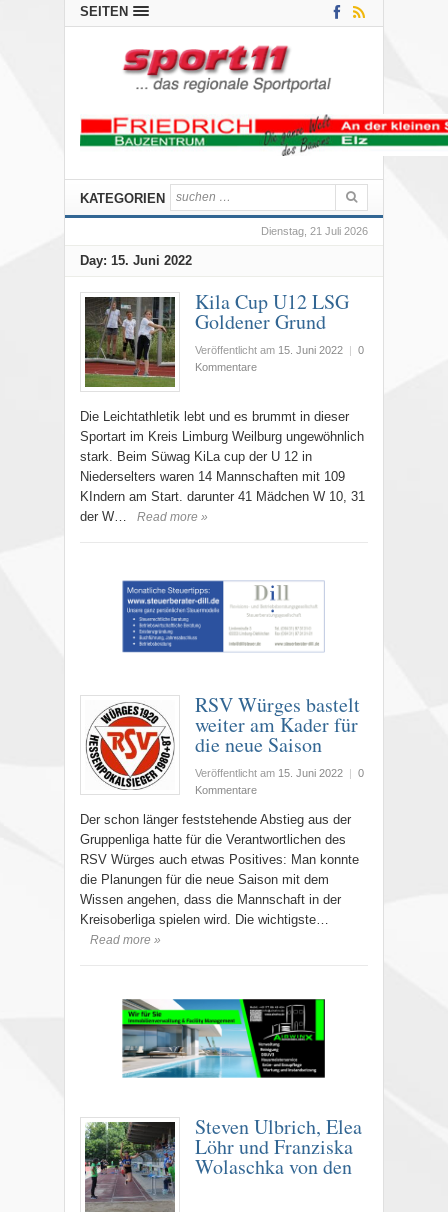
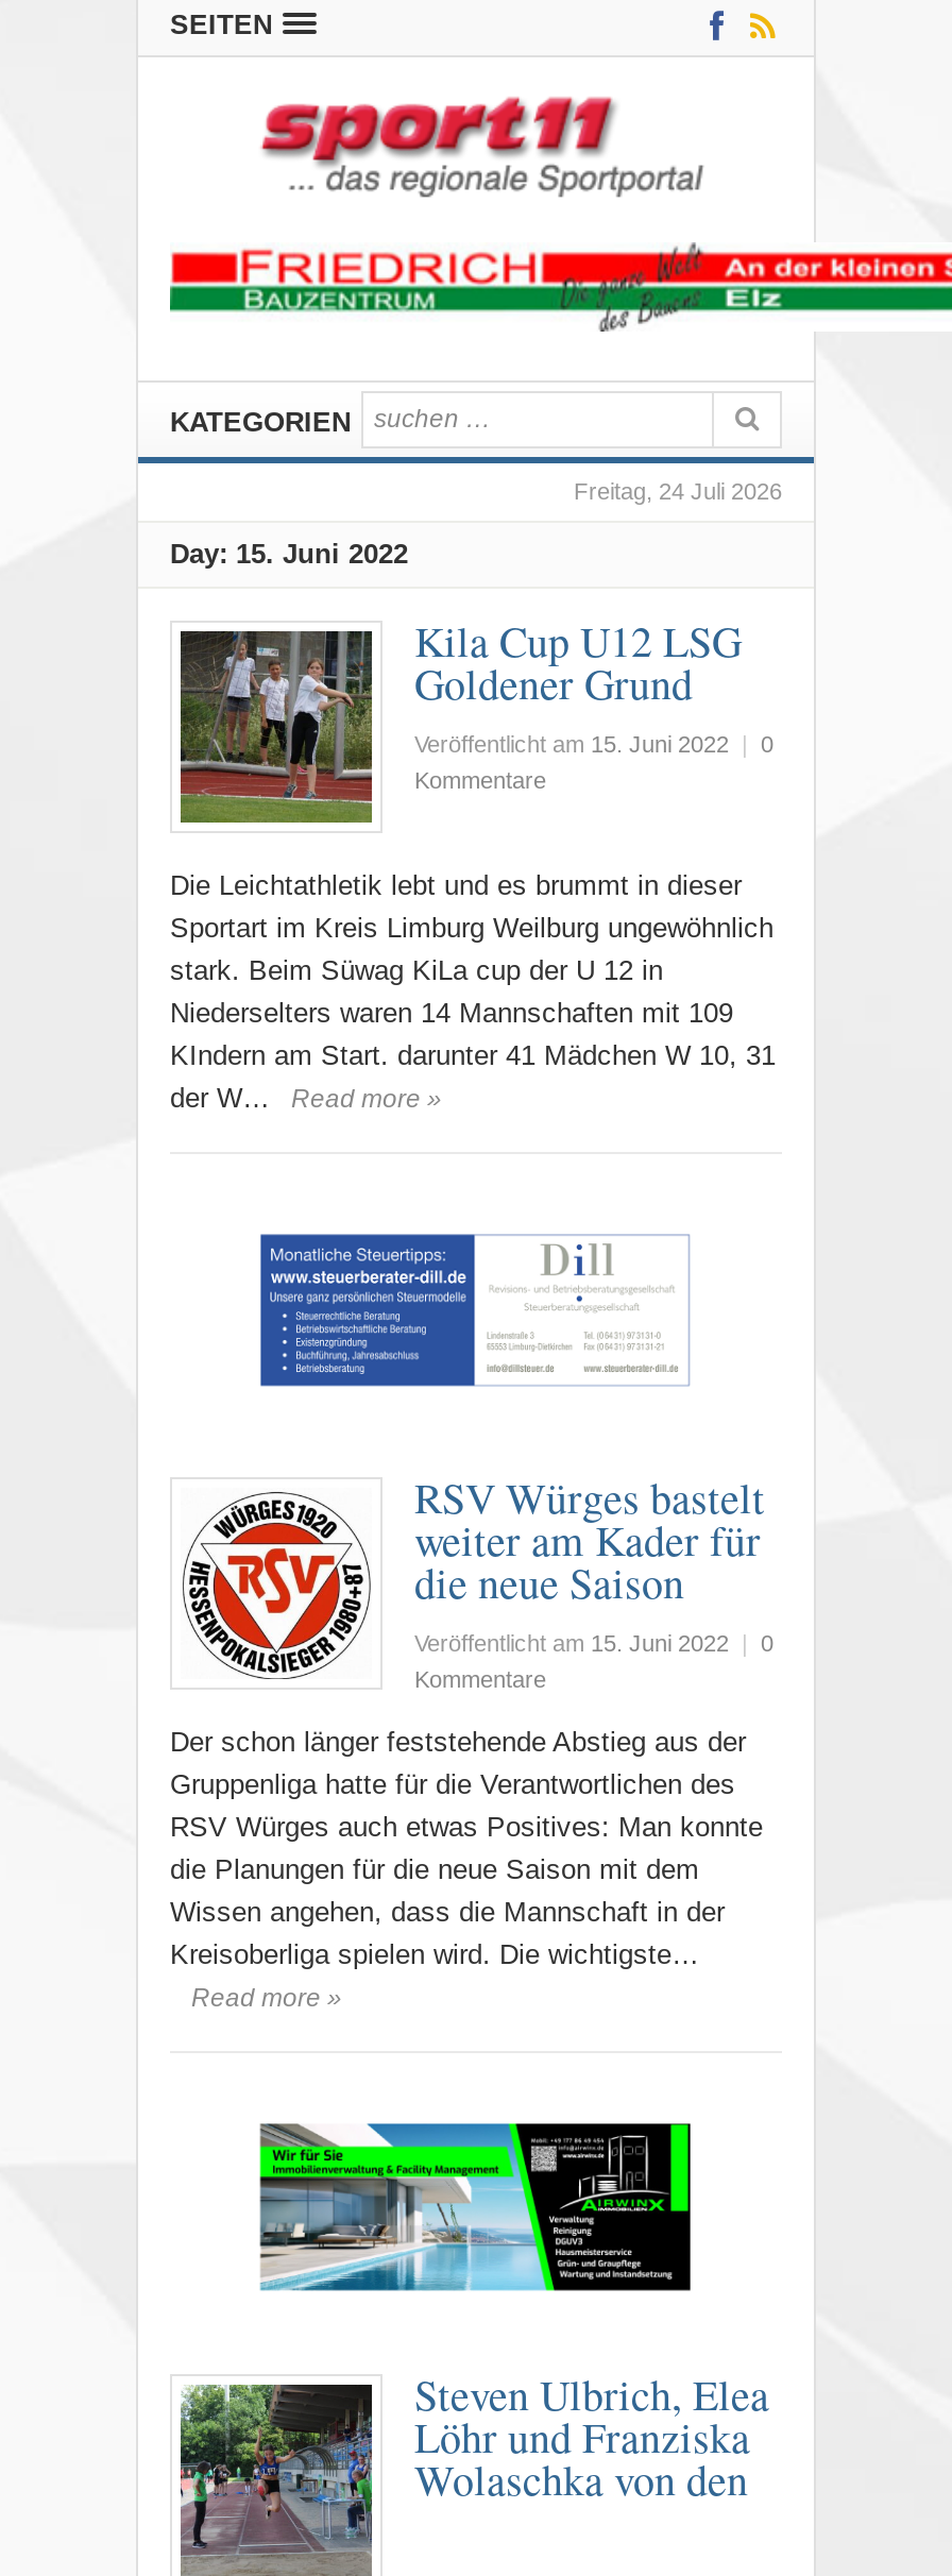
[261,225,368,237] Dienstag, 21 Juli 2026 -> [574,479,782,505] Freitag, 24 Juli 2026

